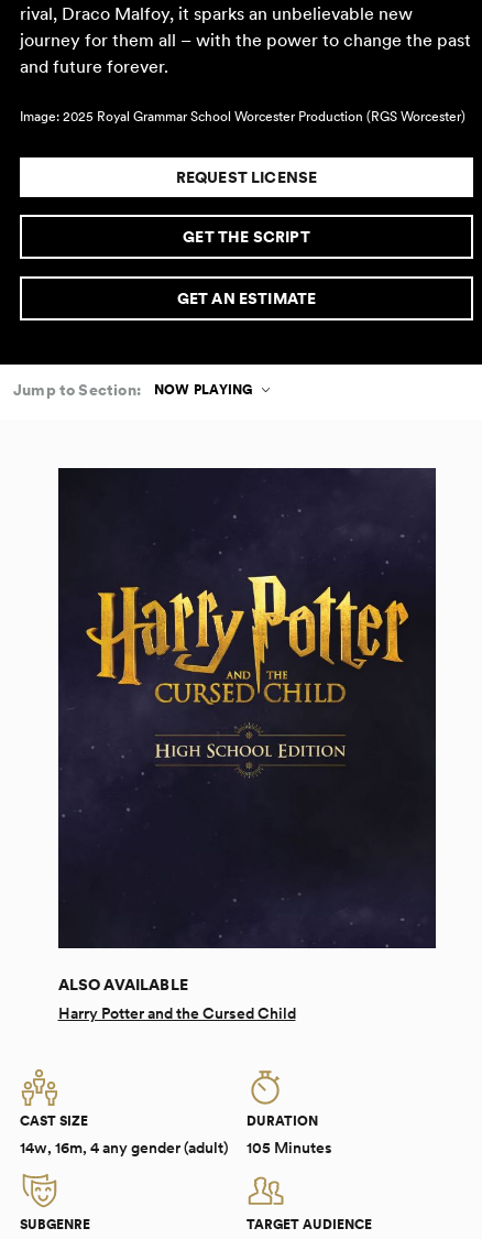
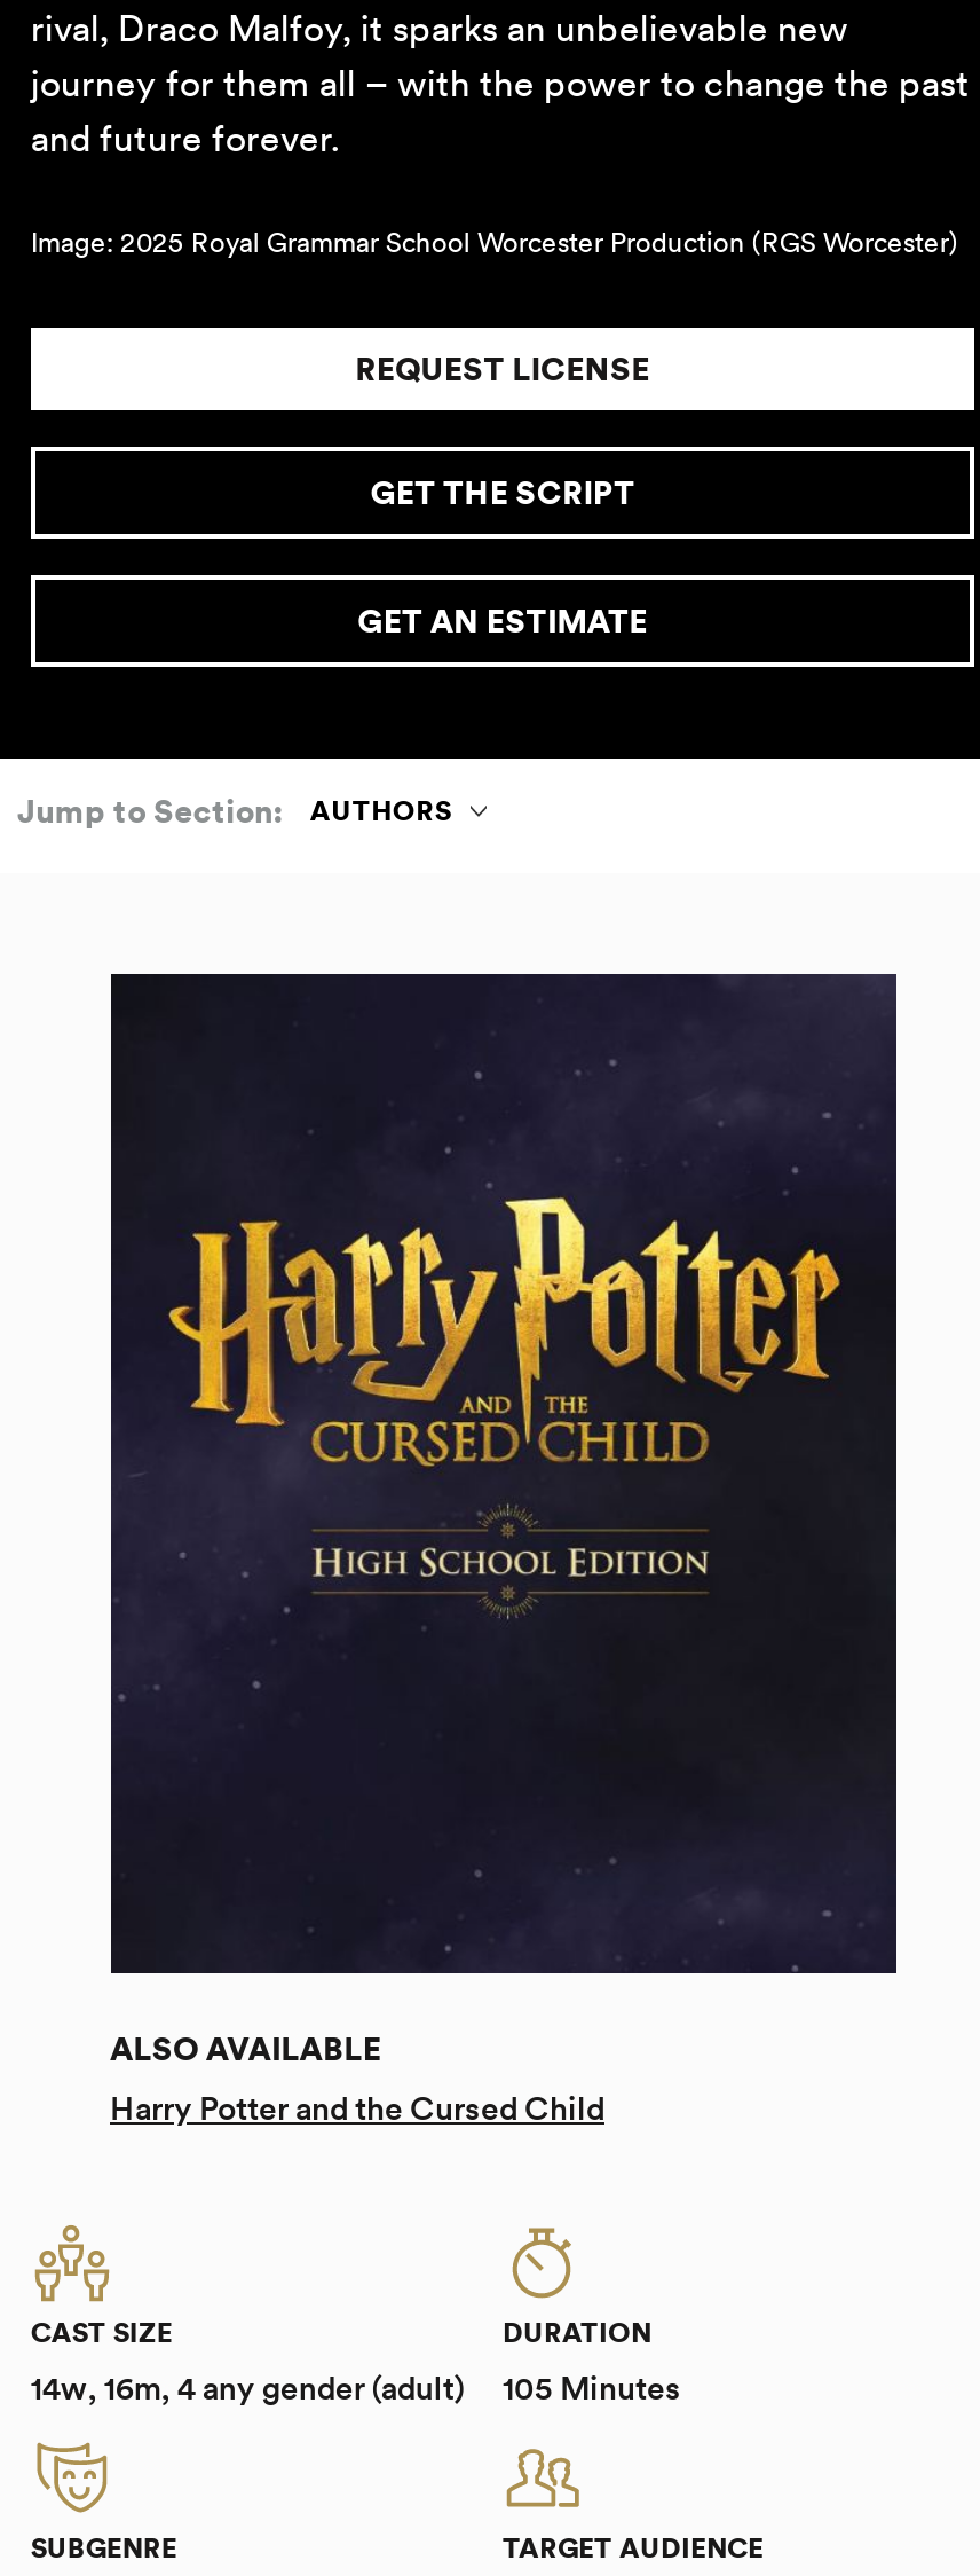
[154,382,253,398] NOW PLAYING -> [310,795,451,827] AUTHORS

